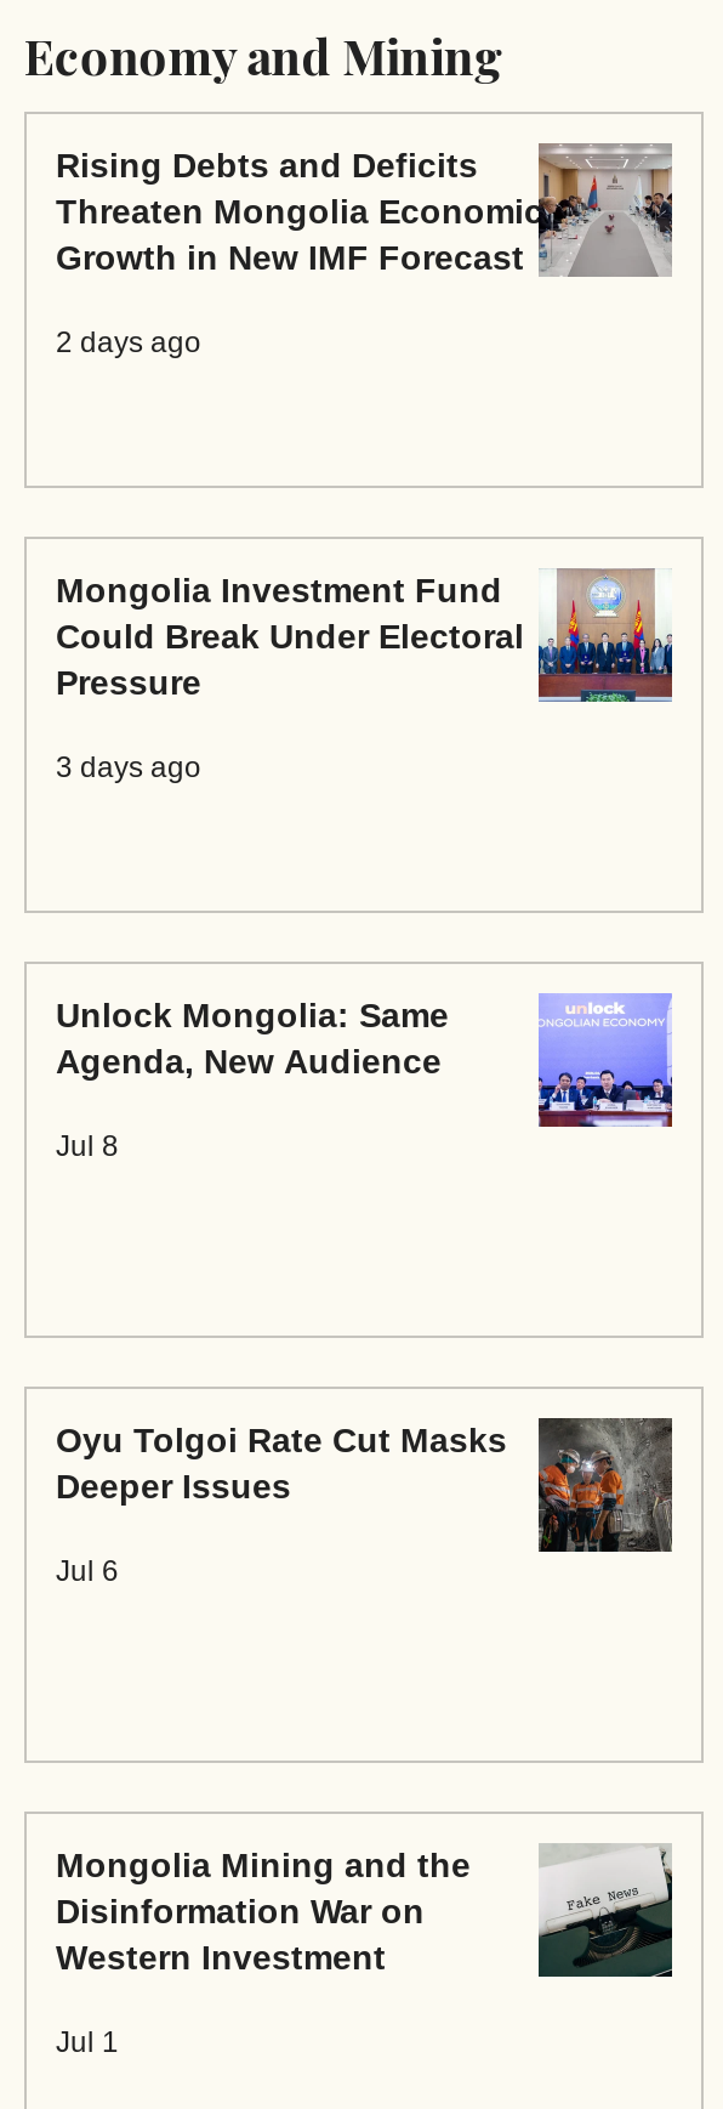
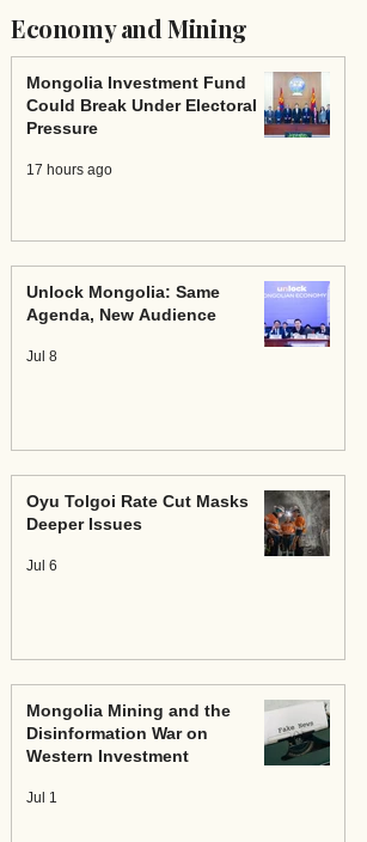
[56,141,674,359] [image] | Rising Debts and Deficits | Threaten Mongolia Economic | Growth in New IMF Forecast | 2 days ago -> none
[56,750,201,784] 3 days ago -> [26,161,112,178] 17 hours ago

